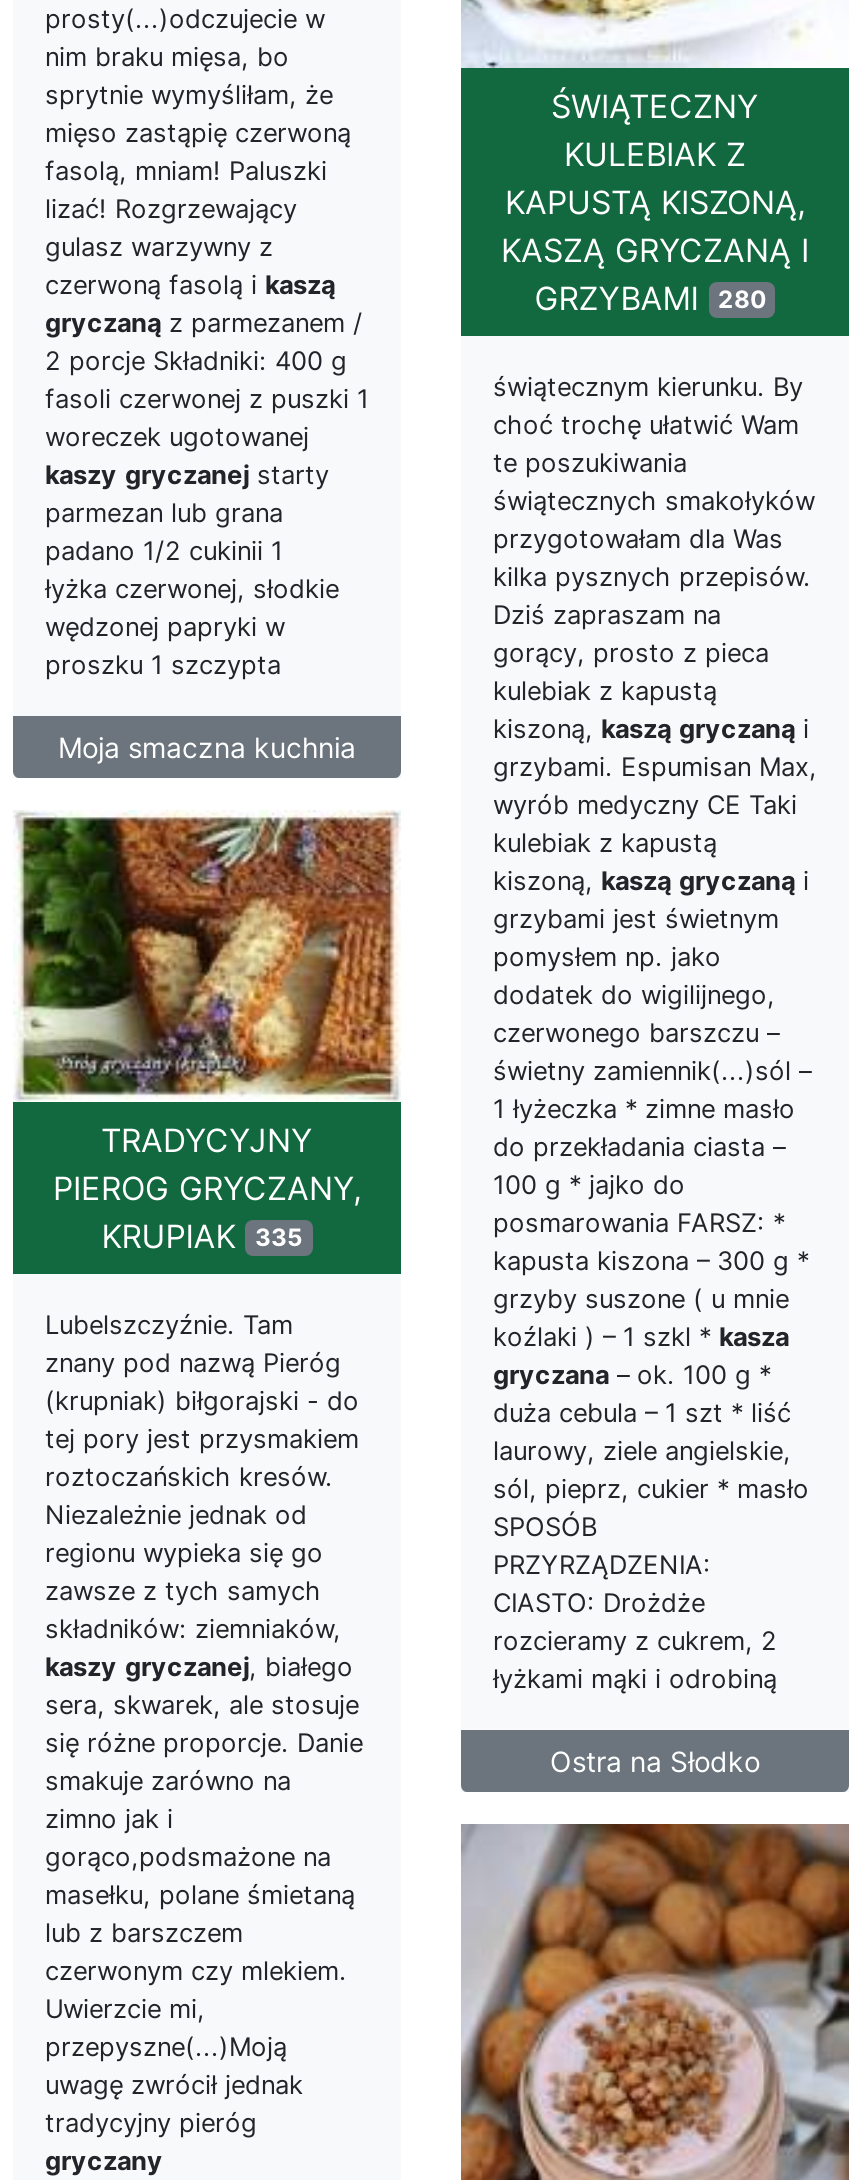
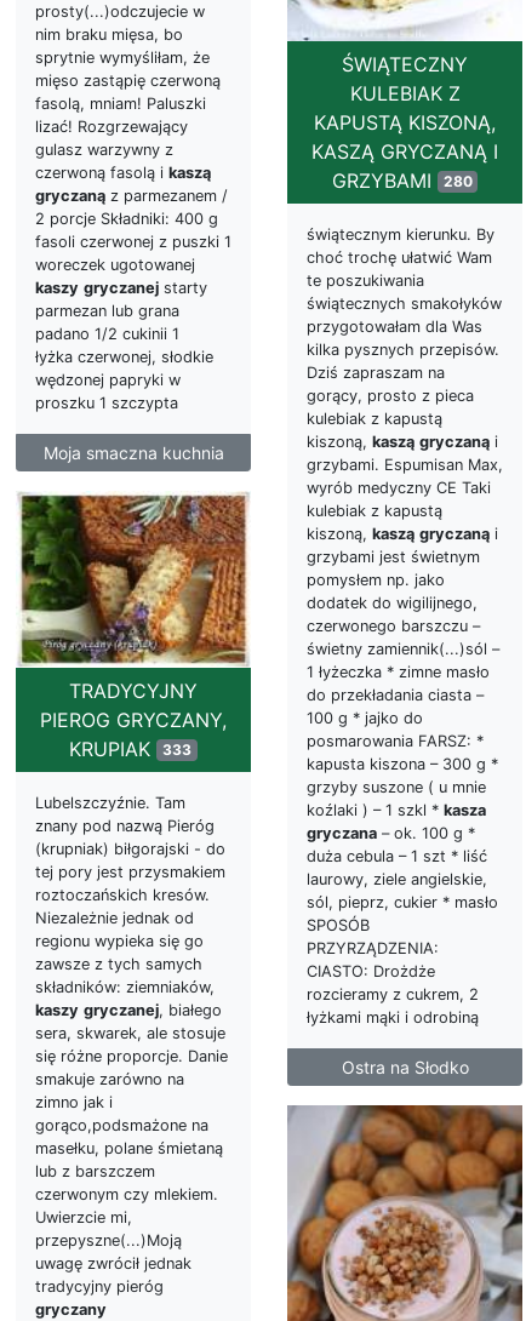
[101,1216,303,1256] KRUPIAK 335 -> [69,737,191,761] KRUPIAK 333

